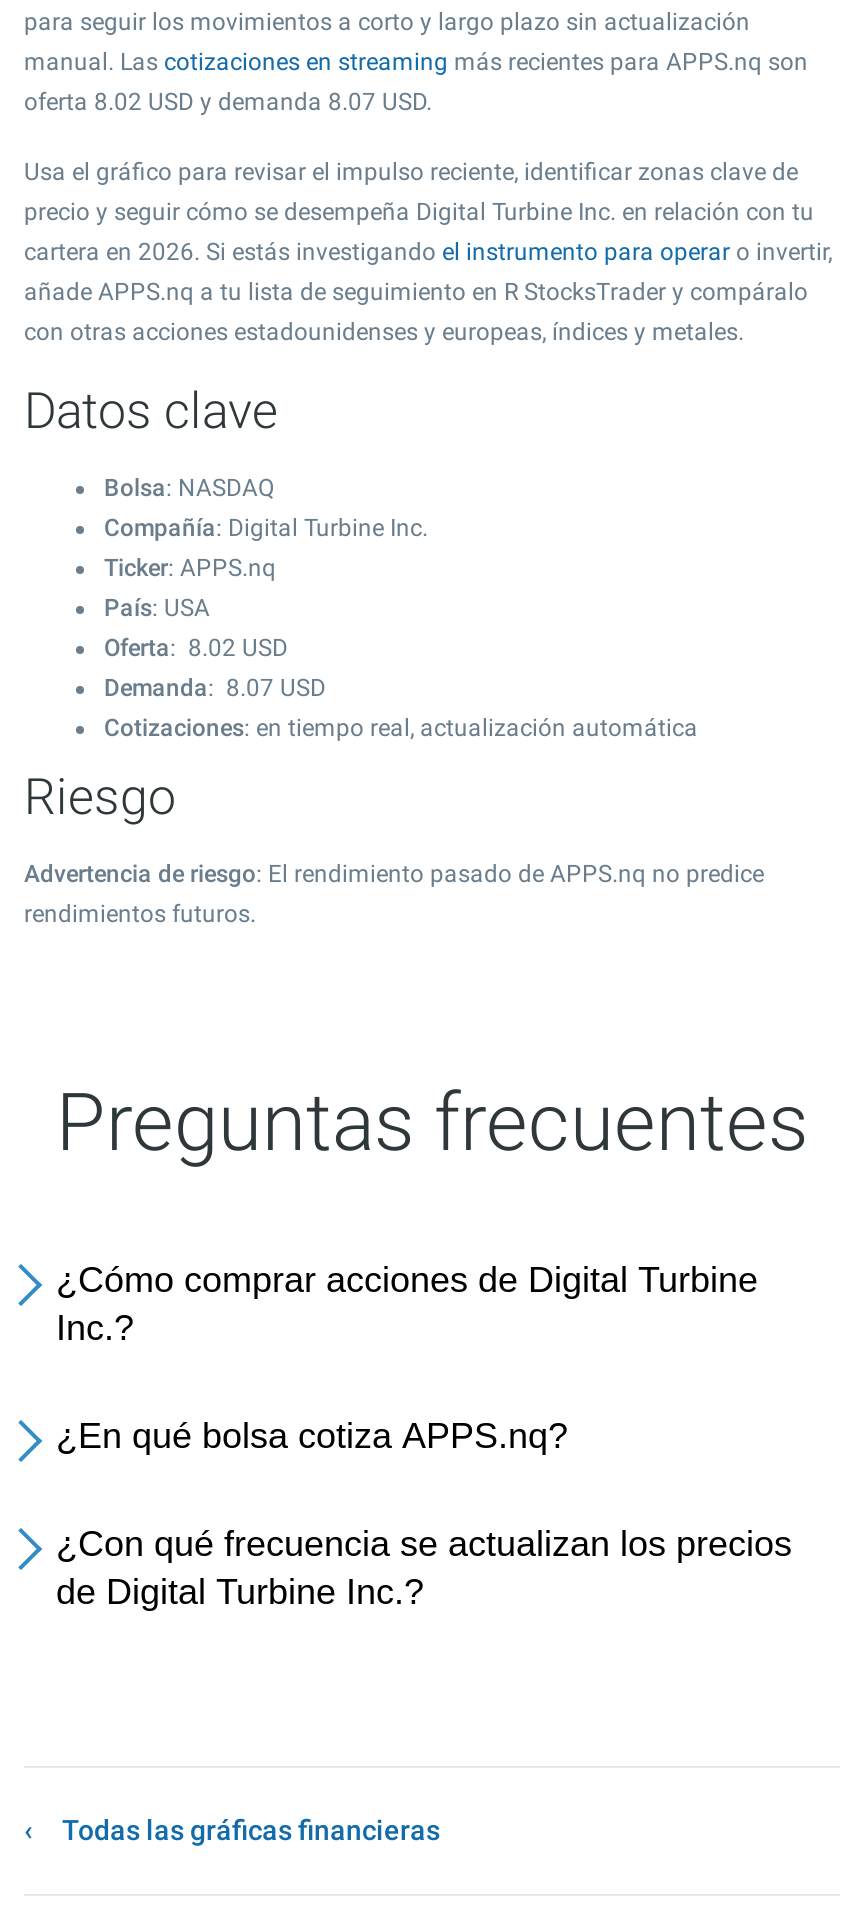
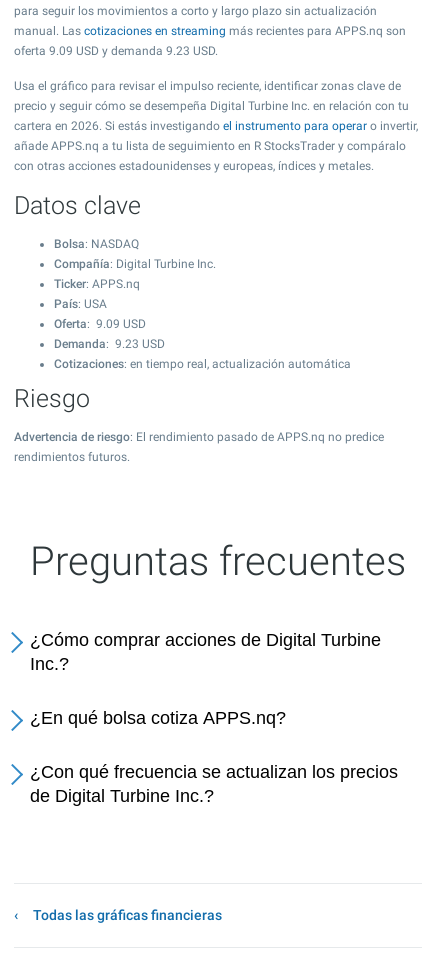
[24,88,432,116] oferta 8.02 USD y demanda 8.07 USD. -> [14,44,218,58] oferta 9.09 USD y demanda 9.23 USD.
[104,634,288,662] Oferta: 8.02 USD -> [54,317,146,331] Oferta: 9.09 USD
[104,674,326,702] Demanda: 8.07 USD -> [54,337,165,351] Demanda: 9.23 USD

